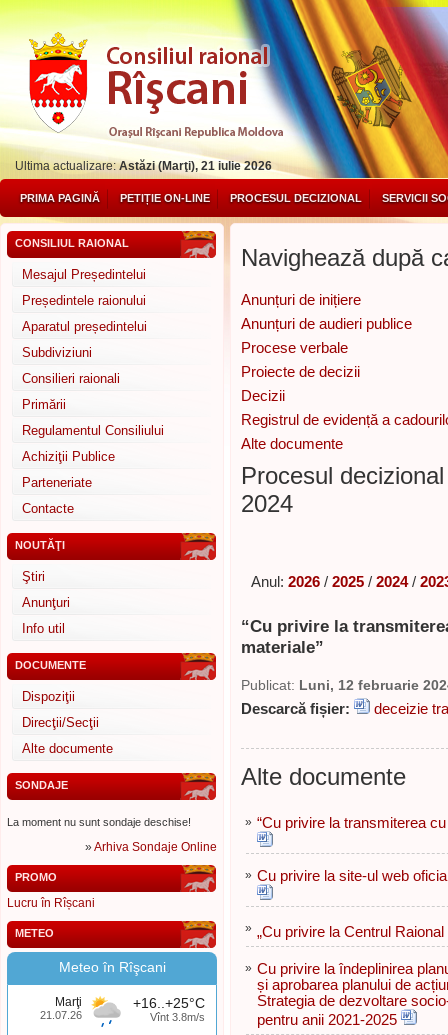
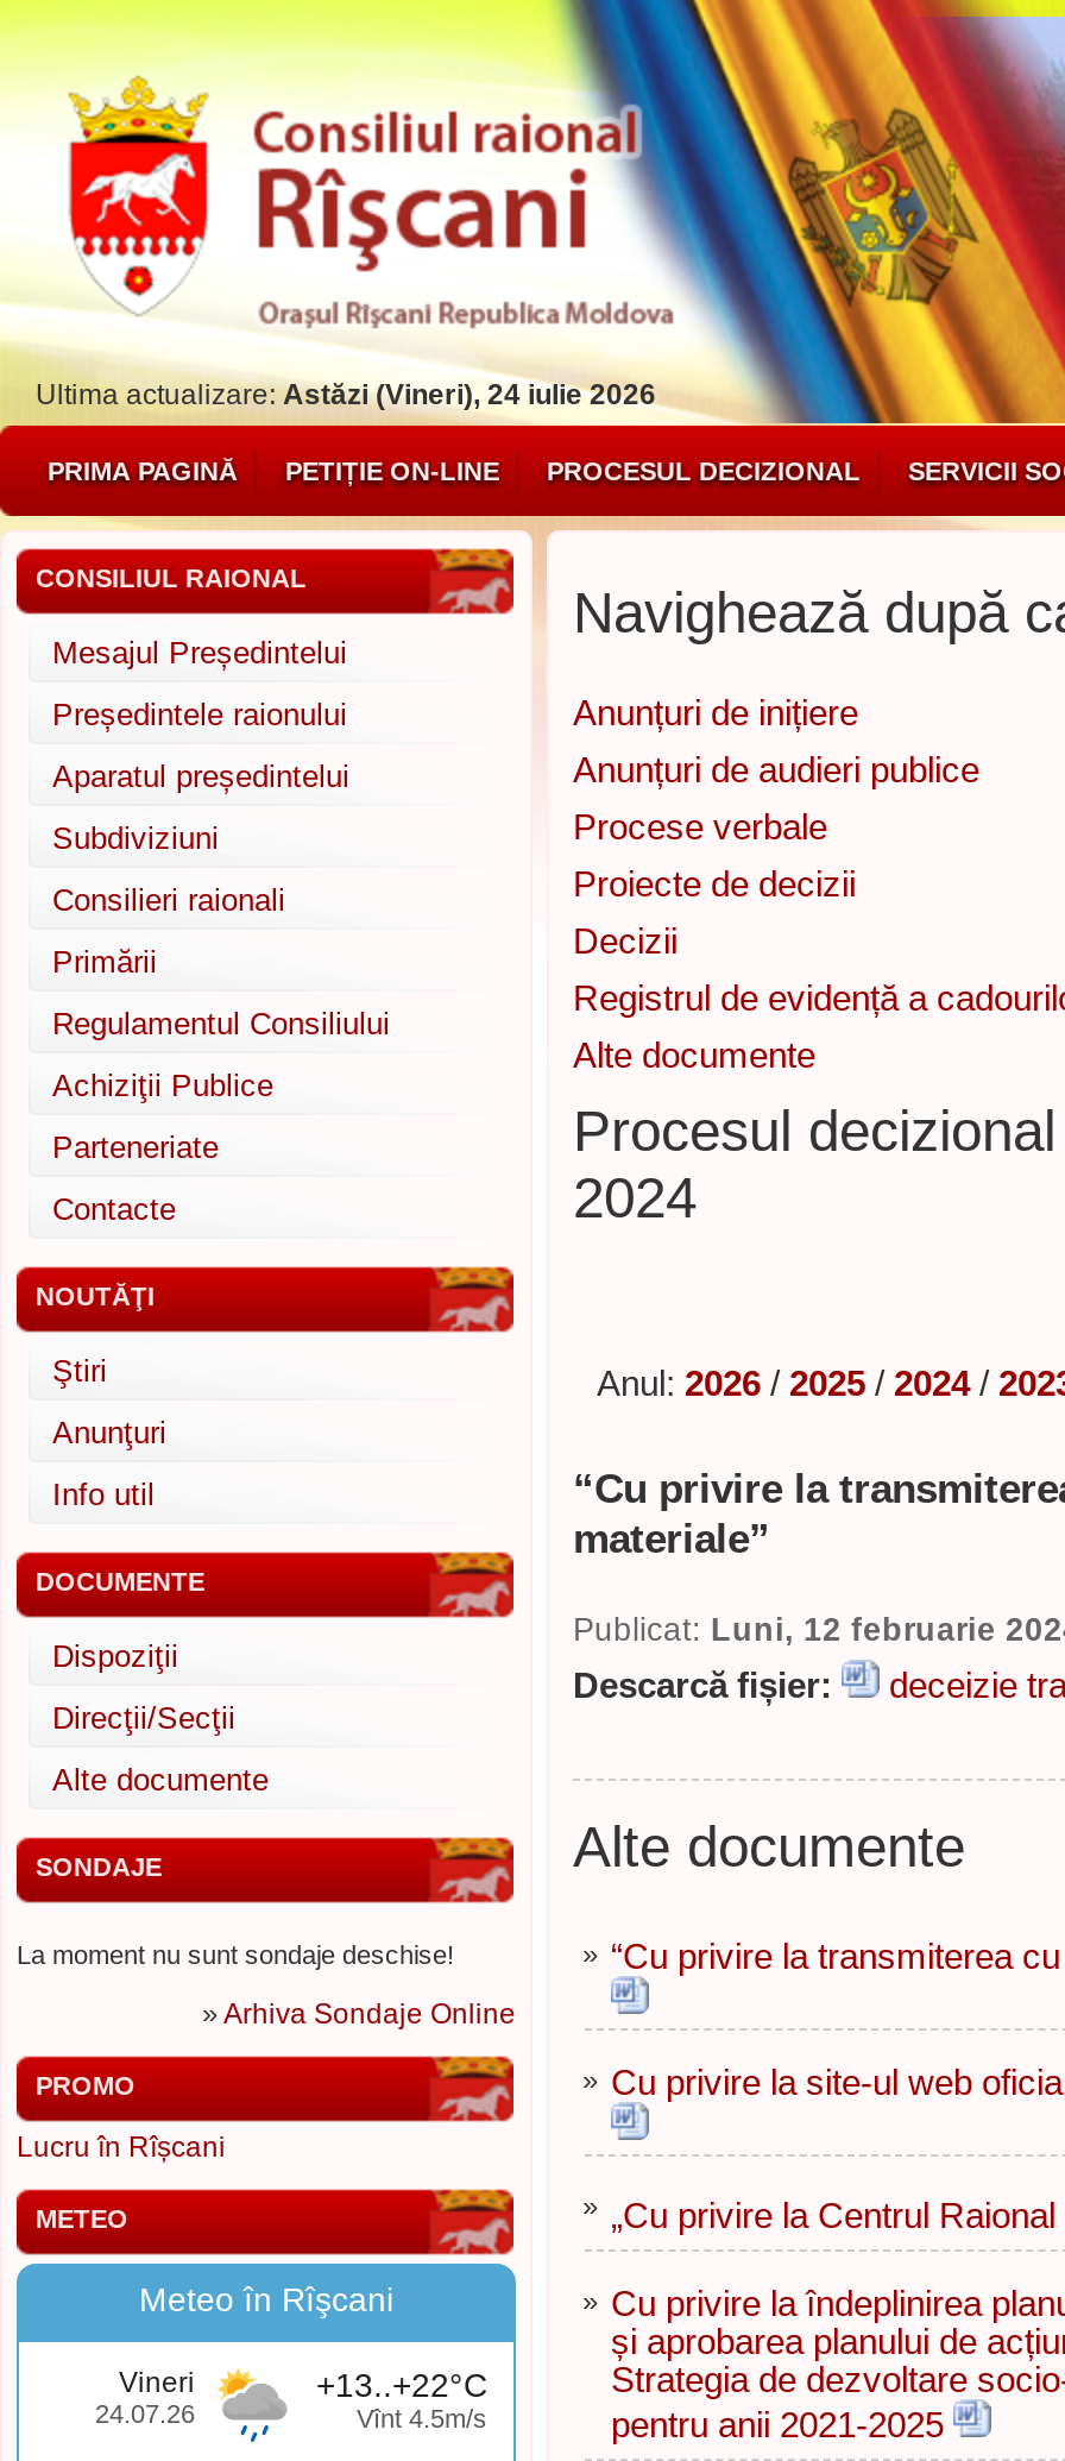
[15,159,272,173] Ultima actualizare: Astăzi (Marţi), 21 iulie 2026 -> [36,378,656,411] Ultima actualizare: Astăzi (Vineri), 24 iulie 2026
[40,995,82,1021] Marţi | 21.07.26 -> [95,2366,195,2428] Vineri | 24.07.26
[133,995,205,1023] +16..+25°C | Vînt 3.8m/s -> [316,2366,487,2432] +13..+22°C | Vînt 4.5m/s

